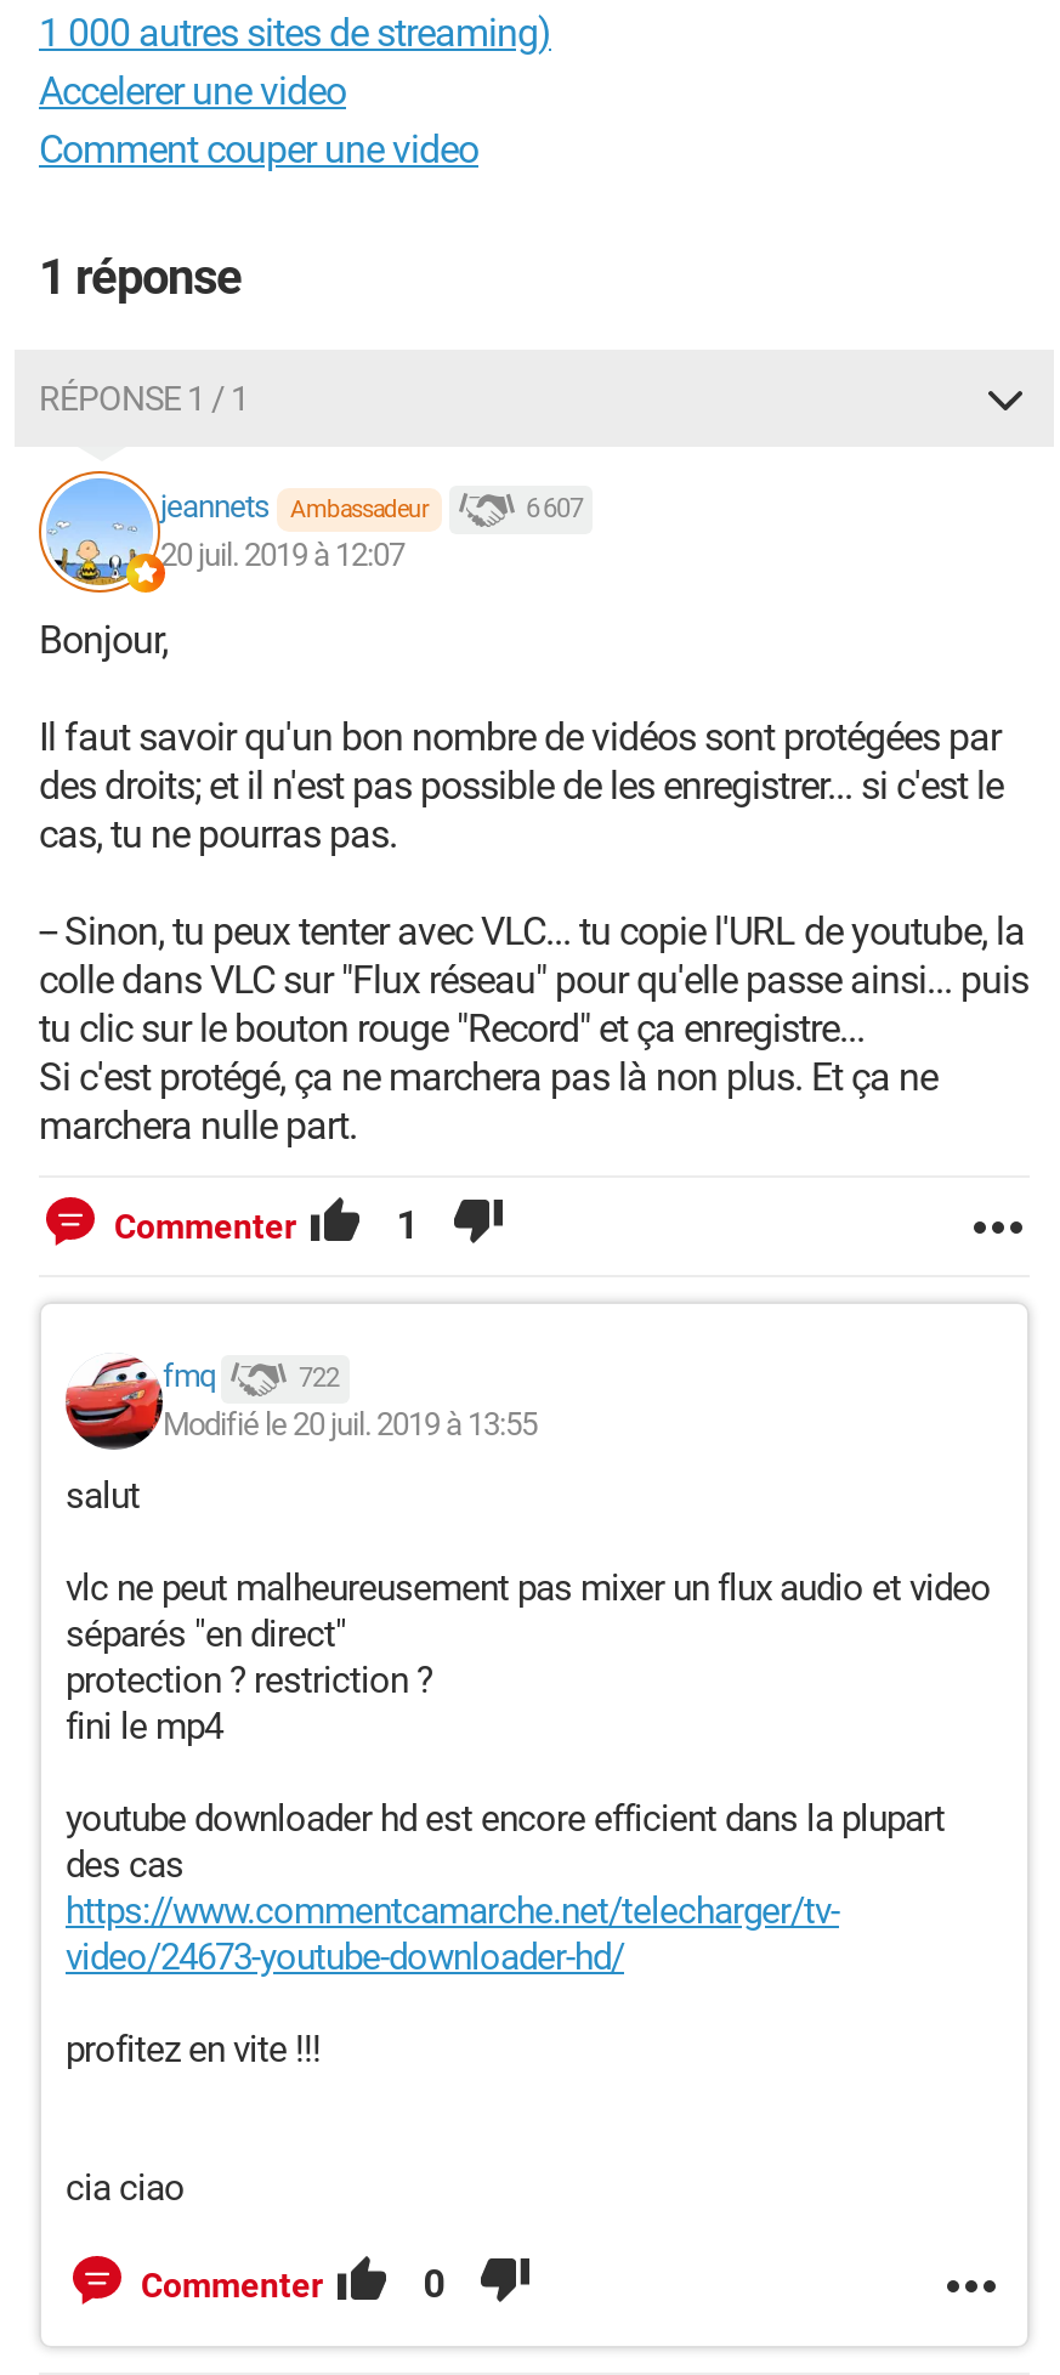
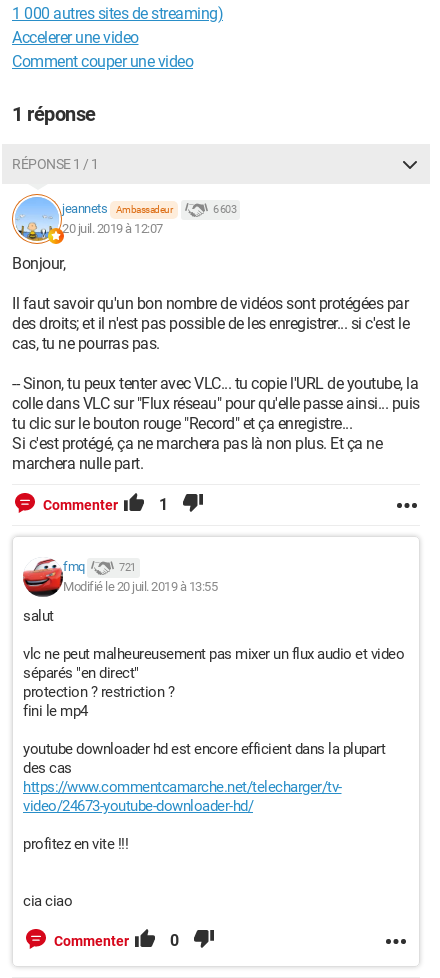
[526,493,583,524] 6 607 -> [212,203,236,216] 6 603
[299,1362,339,1394] 722 -> [119,561,135,574] 721

